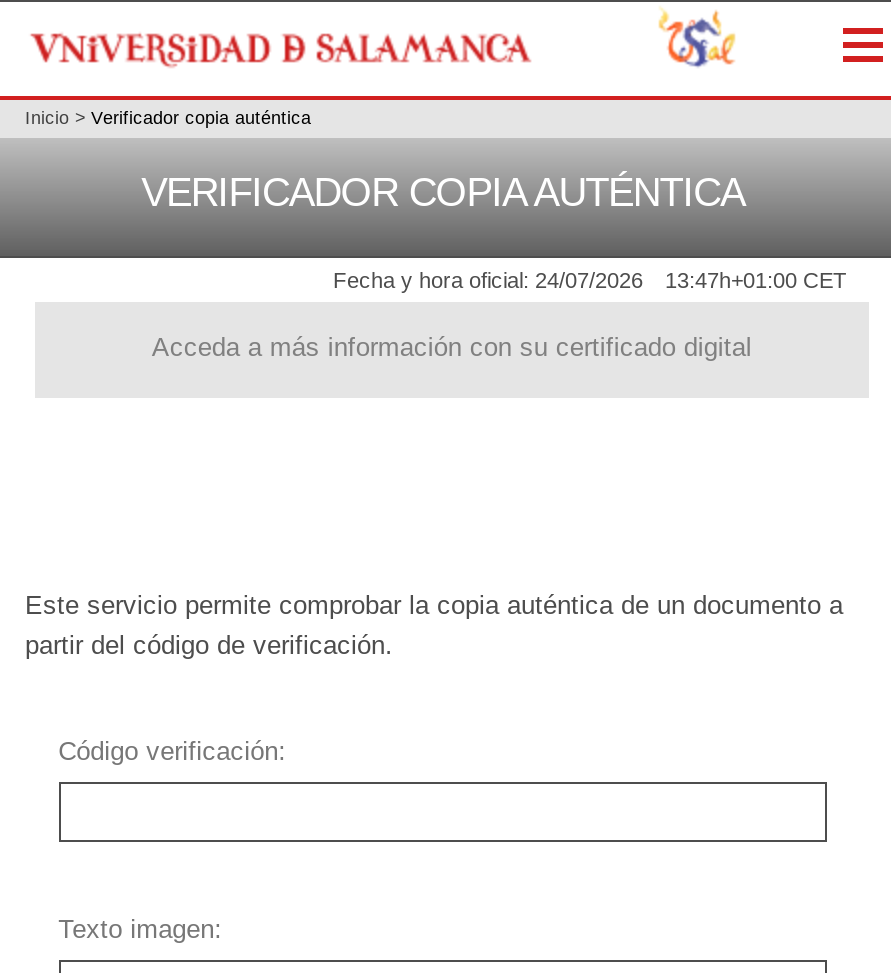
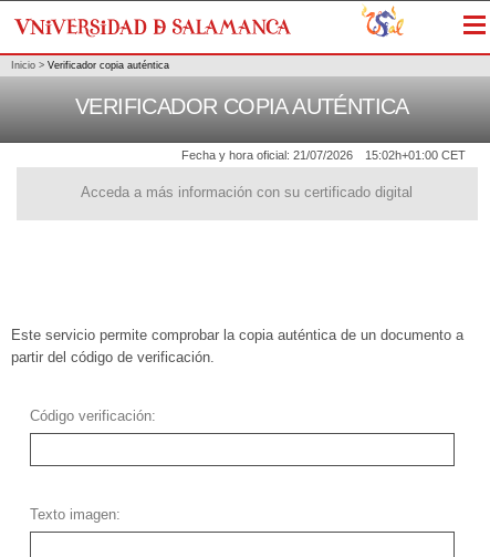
[333,269,643,293] Fecha y hora oficial: 24/07/2026 -> [181,149,353,162] Fecha y hora oficial: 21/07/2026
[665,269,847,293] 13:47h+01:00 CET -> [365,149,466,162] 15:02h+01:00 CET

